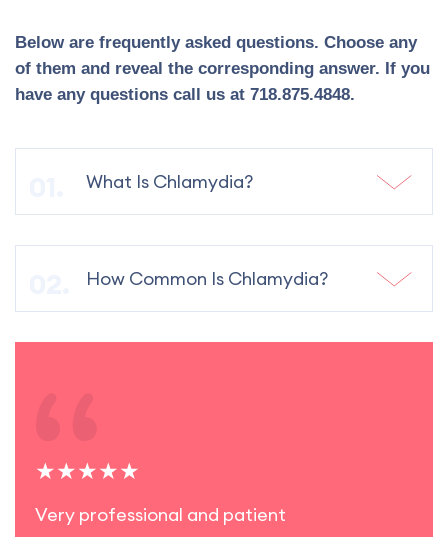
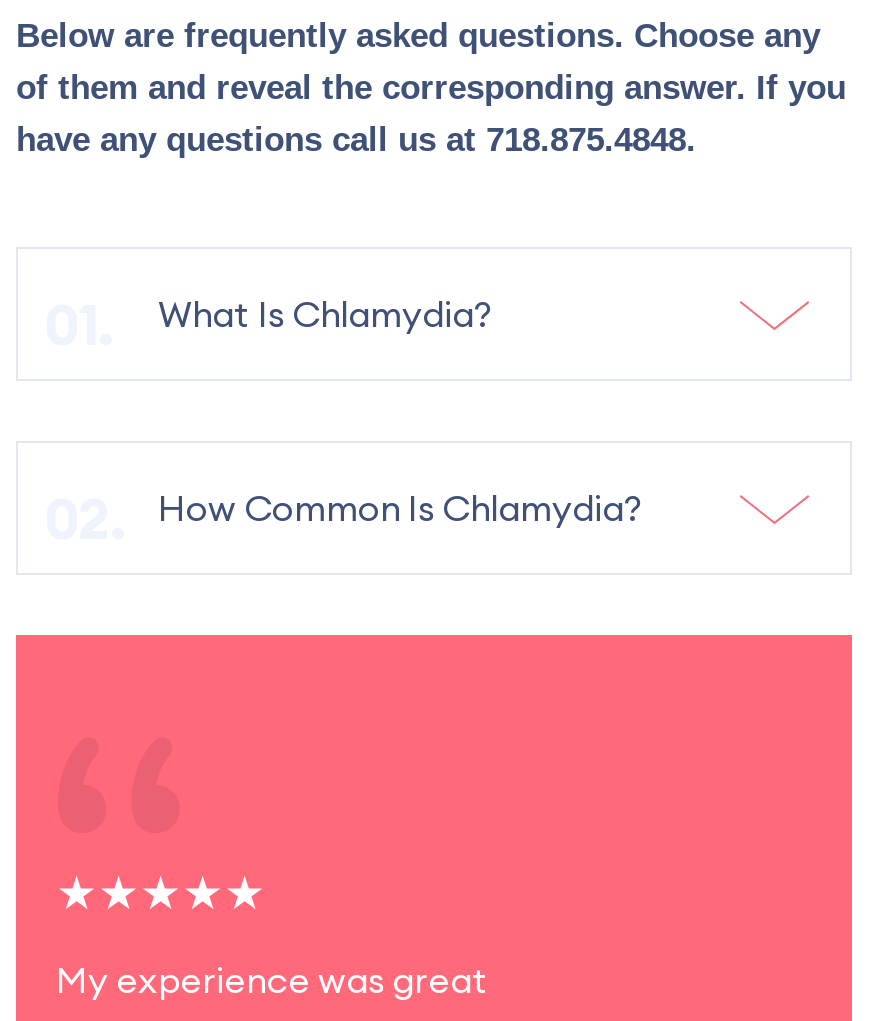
[35,503,286,526] Very professional and patient -> [56,957,488,1003] My experience was great

